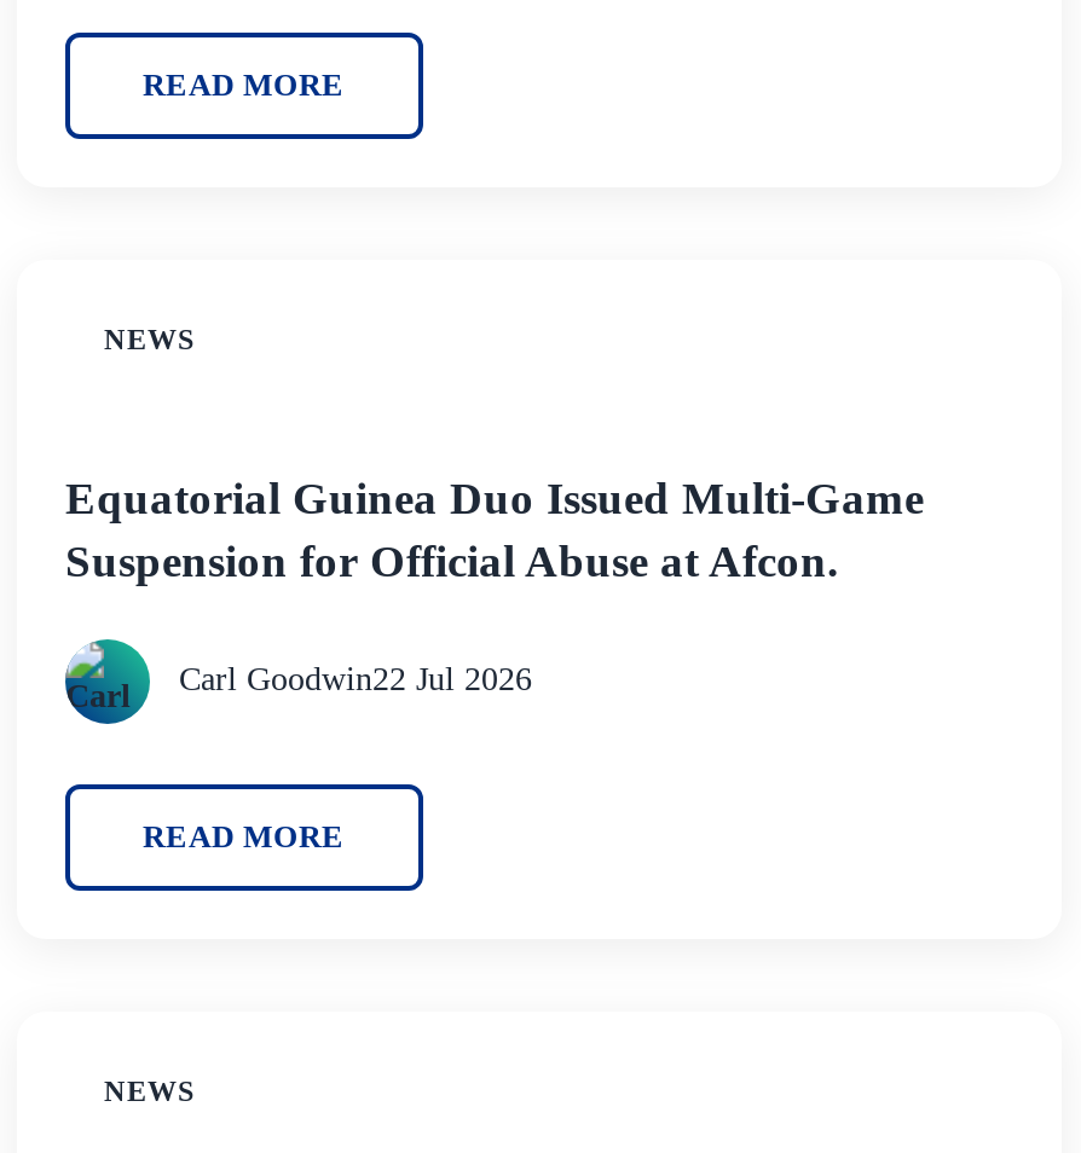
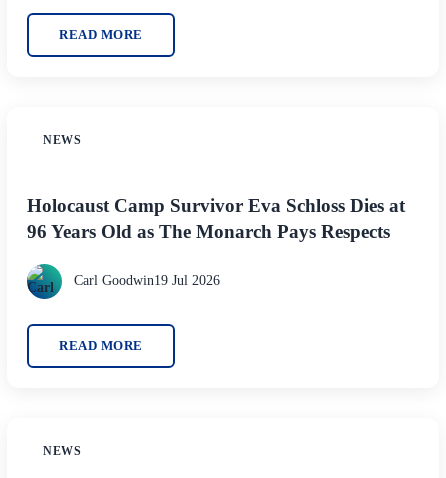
[65,473,924,586] Equatorial Guinea Duo Issued Multi-Game | Suspension for Official Abuse at Afcon. -> [27,195,405,242] Holocaust Camp Survivor Eva Schloss Dies at | 96 Years Old as The Monarch Pays Respects
[179,662,532,698] Carl Goodwin22 Jul 2026 -> [74,273,220,288] Carl Goodwin19 Jul 2026

